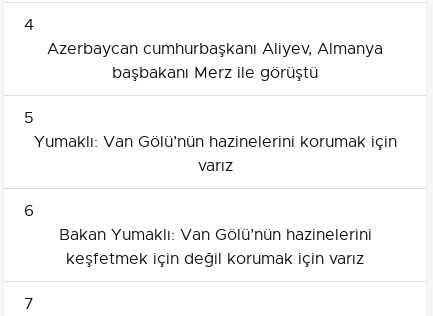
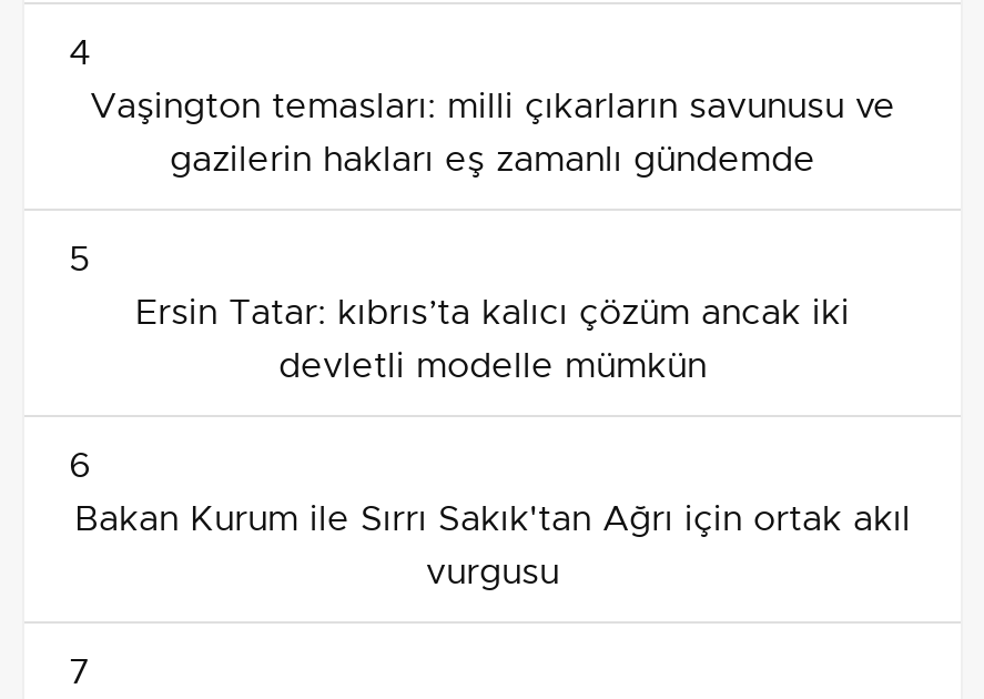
[47,39,383,83] Azerbaycan cumhurbaşkanı Aliyev, Almanya | başbakanı Merz ile görüştü -> [90,83,895,181] Vaşington temasları: milli çıkarların savunusu ve | gazilerin hakları eş zamanlı gündemde
[33,132,396,176] Yumaklı: Van Gölü’nün hazinelerini korumak için | varız -> [135,290,850,387] Ersin Tatar: kıbrıs’ta kalıcı çözüm ancak iki | devletli modelle mümkün
[58,225,371,269] Bakan Yumaklı: Van Gölü’nün hazinelerini | keşfetmek için değil korumak için varız -> [74,496,911,594] Bakan Kurum ile Sırrı Sakık'tan Ağrı için ortak akıl | vurgusu

